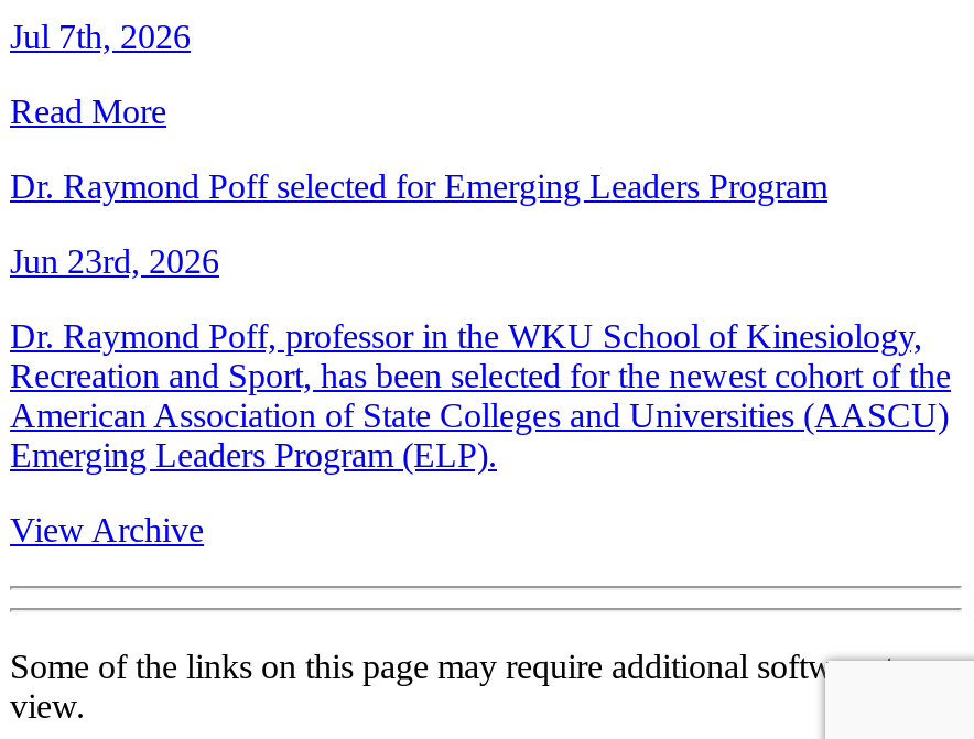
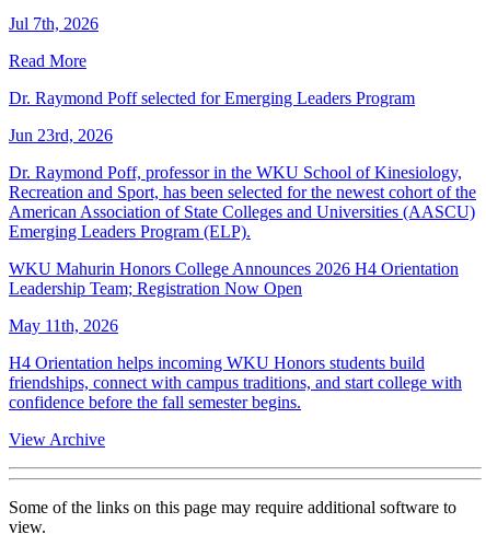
none -> [9,259,462,411] WKU Mahurin Honors College Announces 2026 H4 Orientation | Leadership Team; Registration Now Open | May 11th, 2026 | H4 Orientation helps incoming WKU Honors students build | friendships, connect with campus traditions, and start college with | confidence before the fall semester begins.

